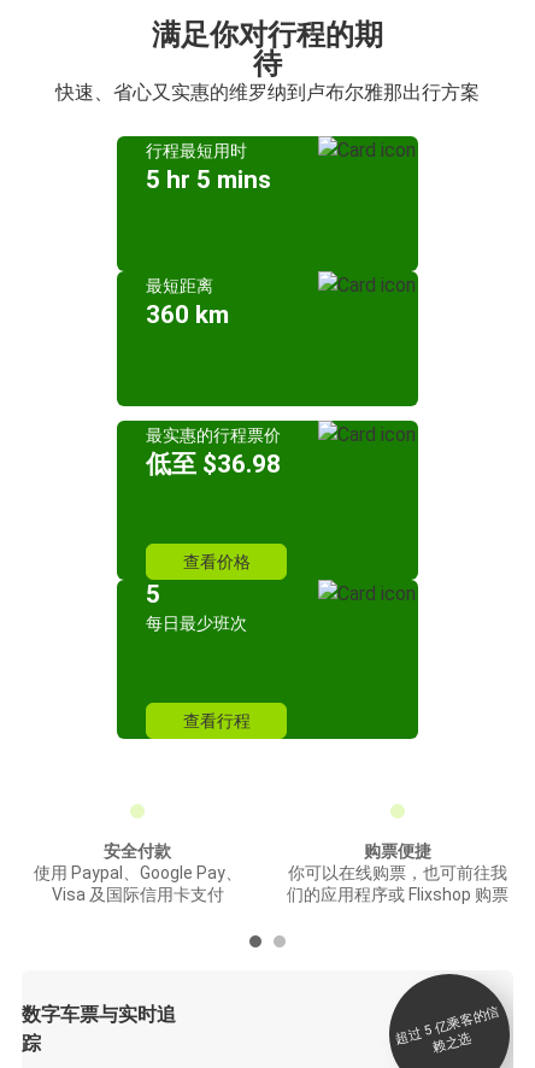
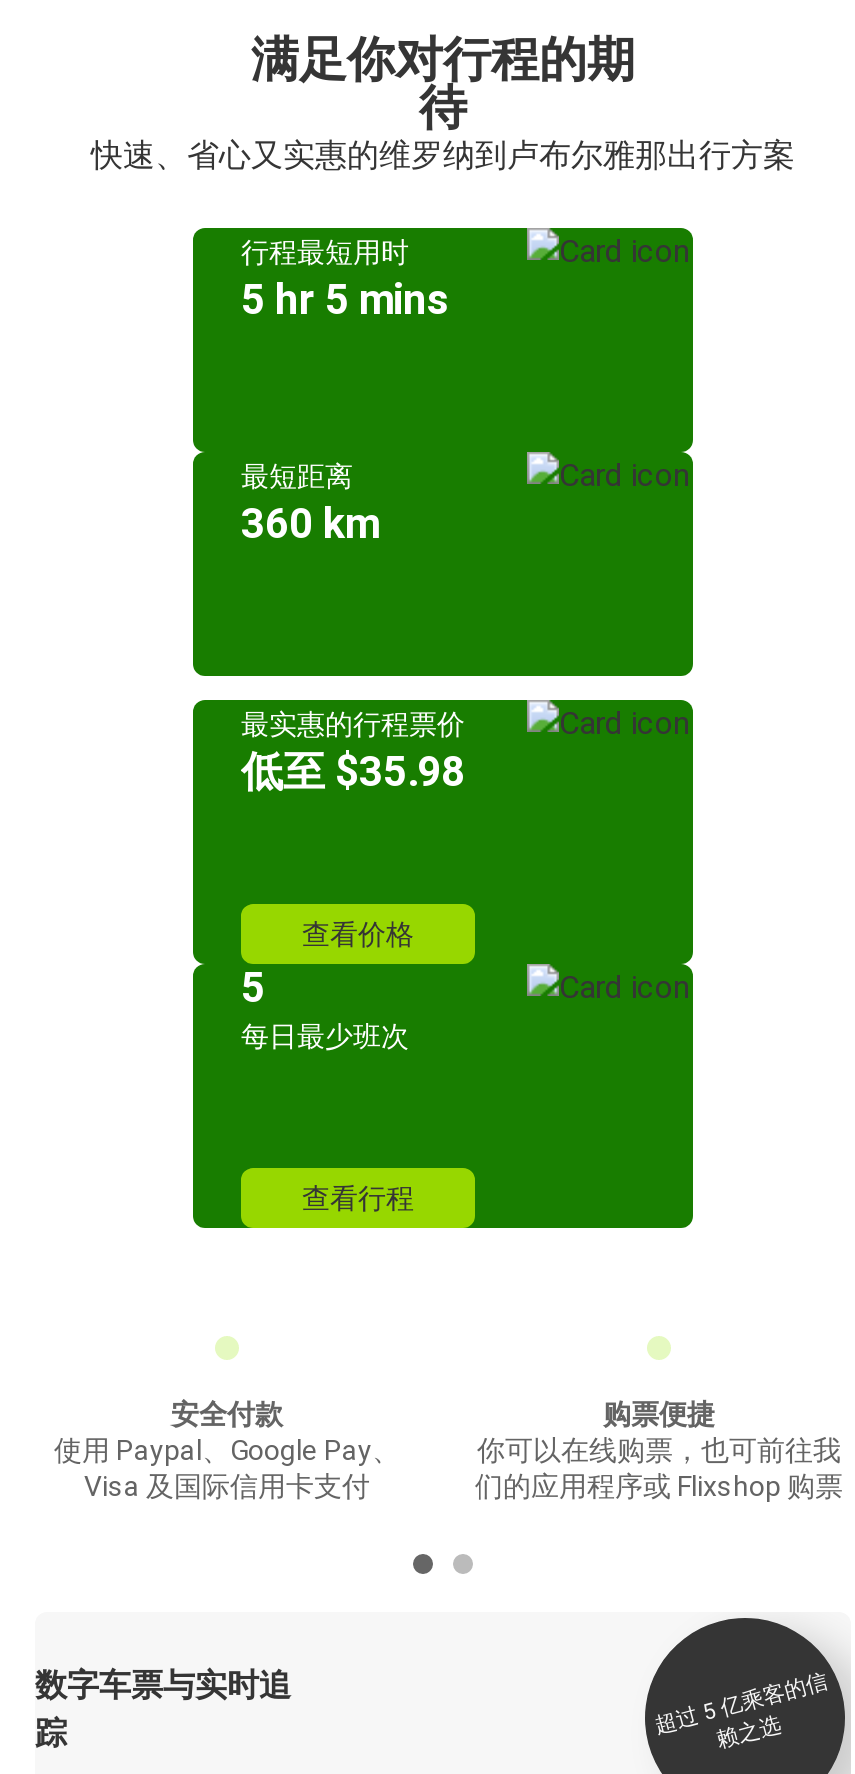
[146,450,281,479] 低至 $36.98 -> [241,748,465,796] 低至 $35.98

